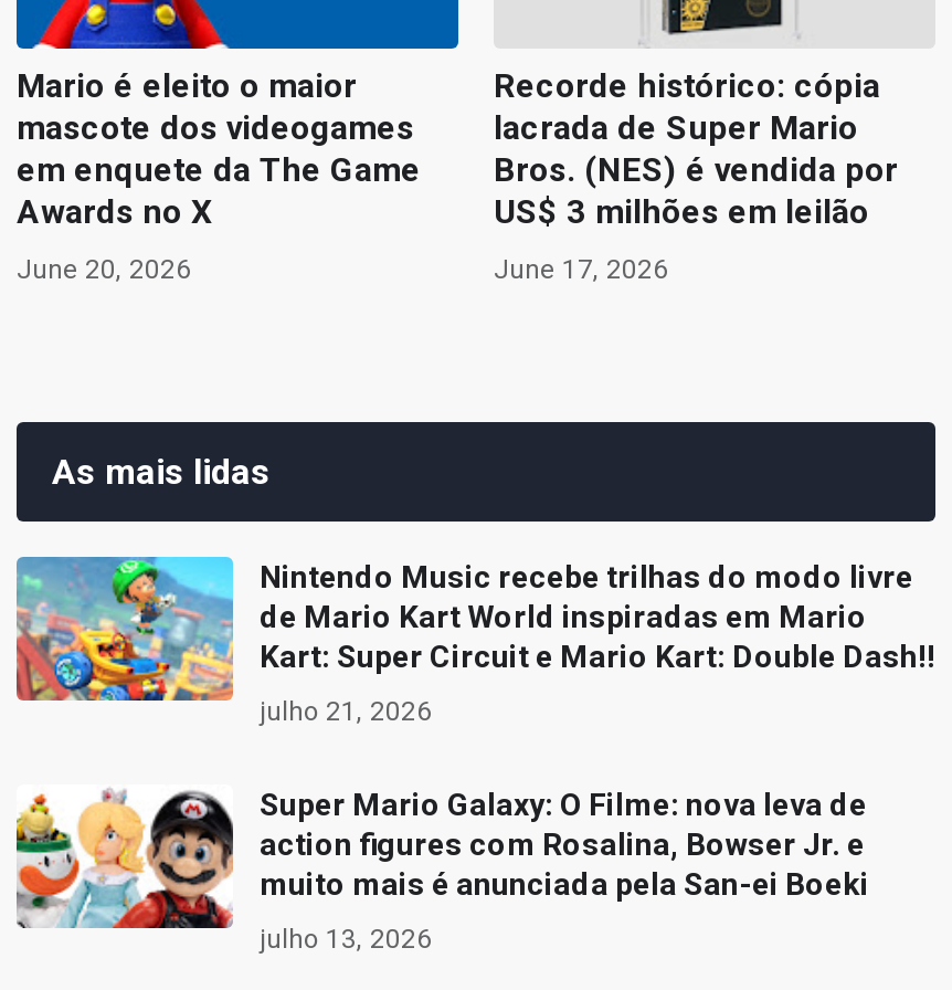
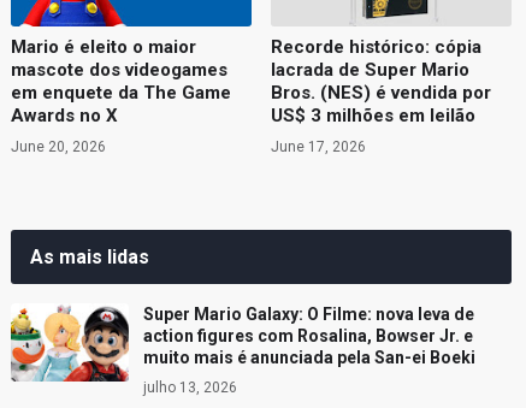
[14,555,935,727] [image] | Nintendo Music recebe trilhas do modo livre | de Mario Kart World inspiradas em Mario | Kart: Super Circuit e Mario Kart: Double Dash!! | julho 21, 2026 -> none

